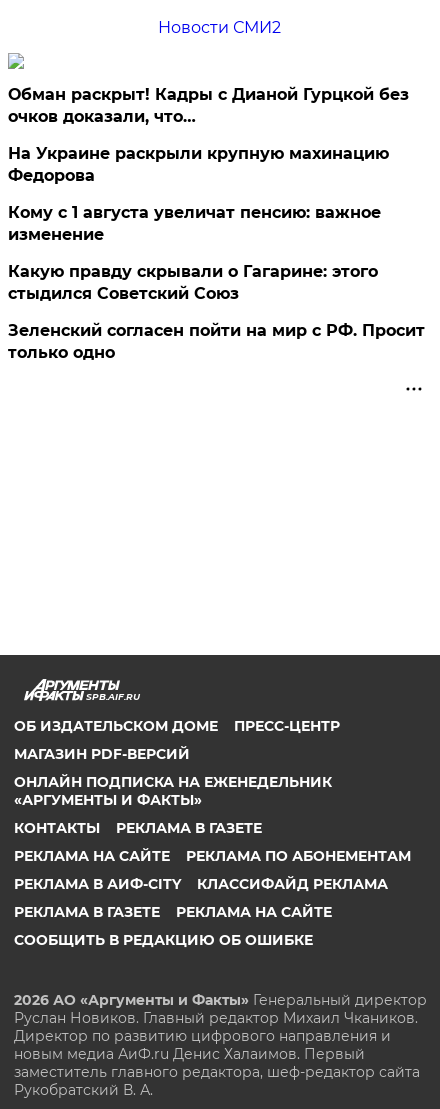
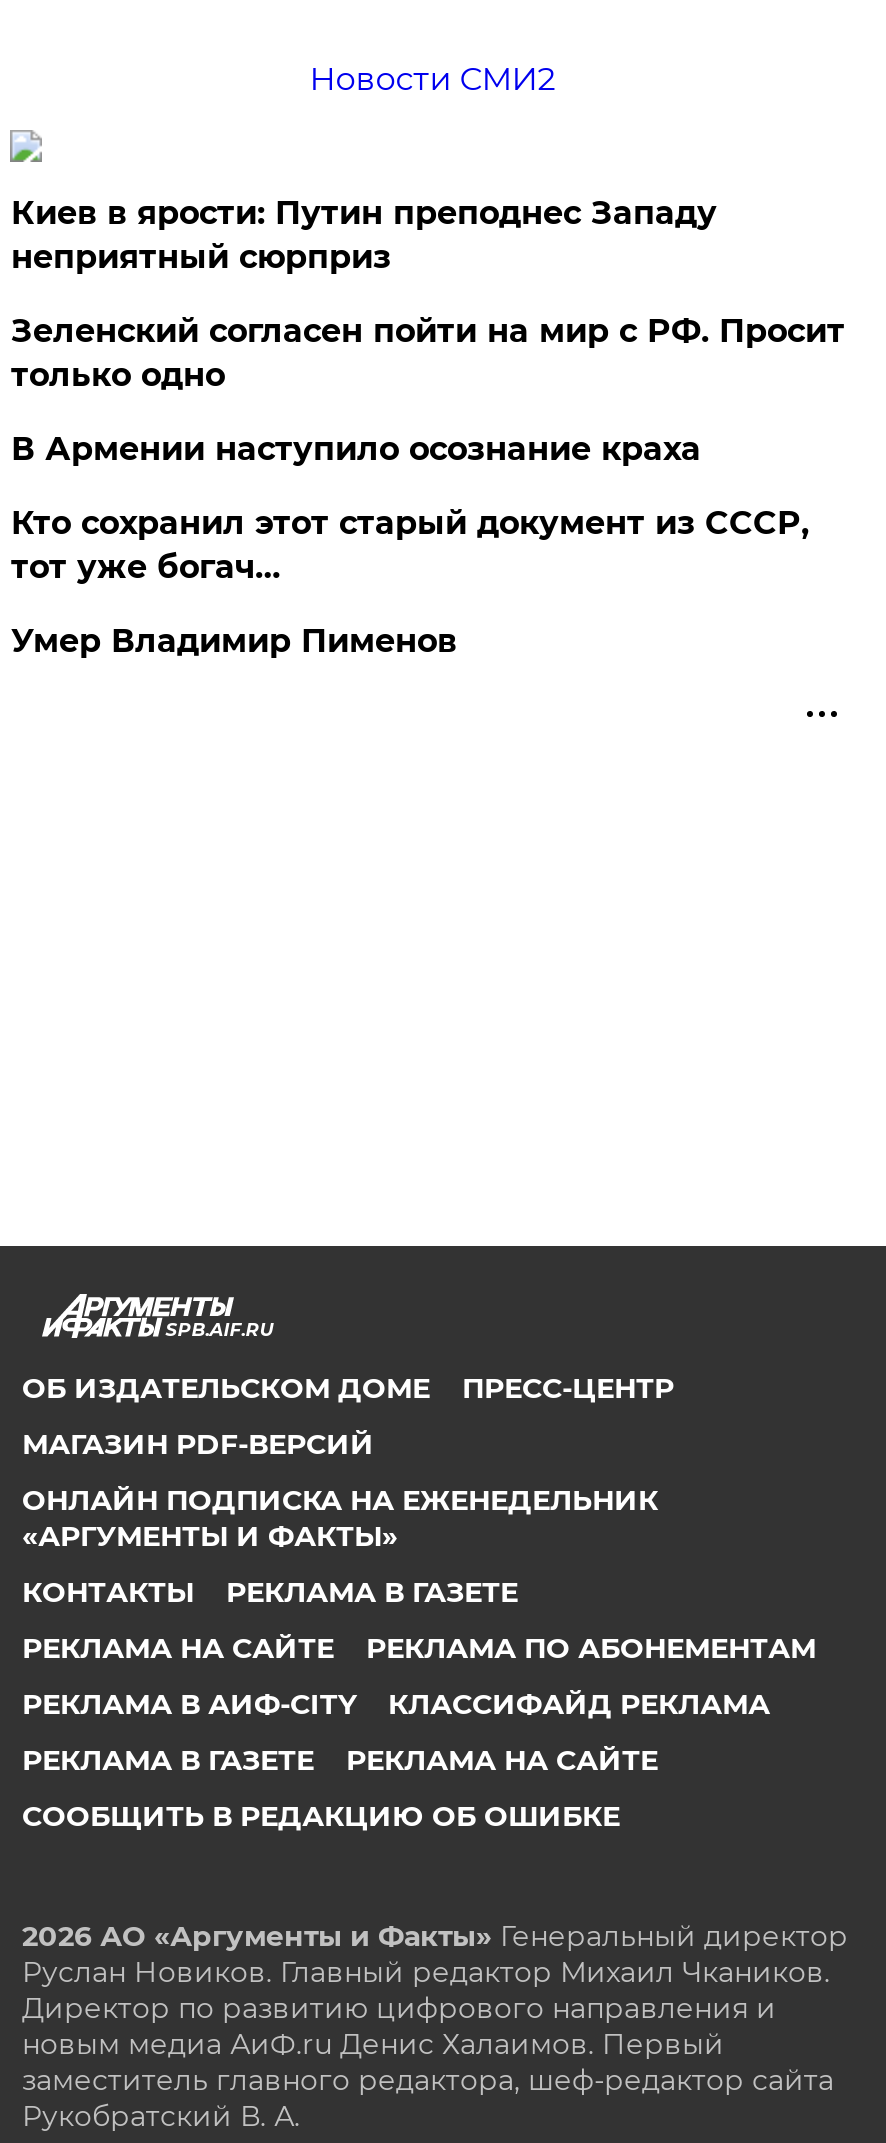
[8,85,409,303] Обман раскрыт! Кадры с Дианой Гурцкой без | очков доказали, что… | На Украине раскрыли крупную махинацию | Федорова | Кому с 1 августа увеличат пенсию: важное | изменение | Какую правду скрывали о Гагарине: этого | стыдился Советский Союз -> [11,194,717,276] Киев в ярости: Путин преподнес Западу | неприятный сюрприз
moved [8,321,425,362] -> [11,312,845,394]: Зеленский согласен пойти на мир с РФ. Просит | только одно
none -> [11,430,809,660] В Армении наступило осознание краха | Кто сохранил этот старый документ из СССР, | тот уже богач… | Умер Владимир Пименов

